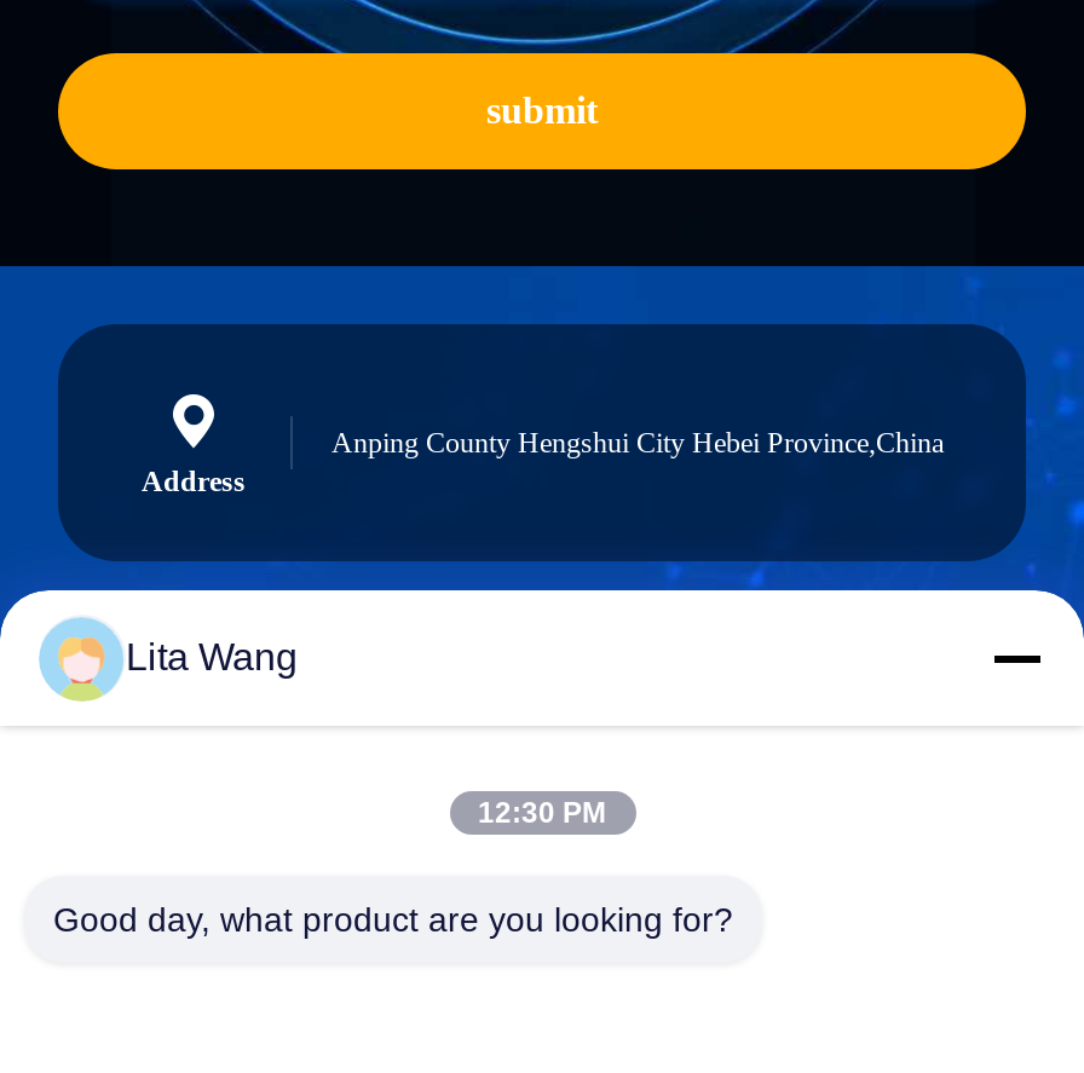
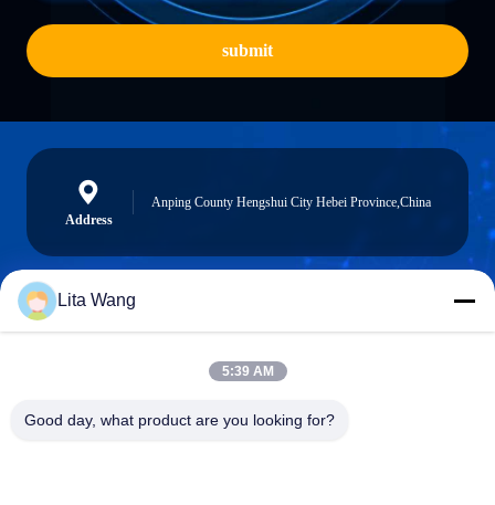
[478,796,606,830] 12:30 PM -> [222,364,273,379] 5:39 AM

